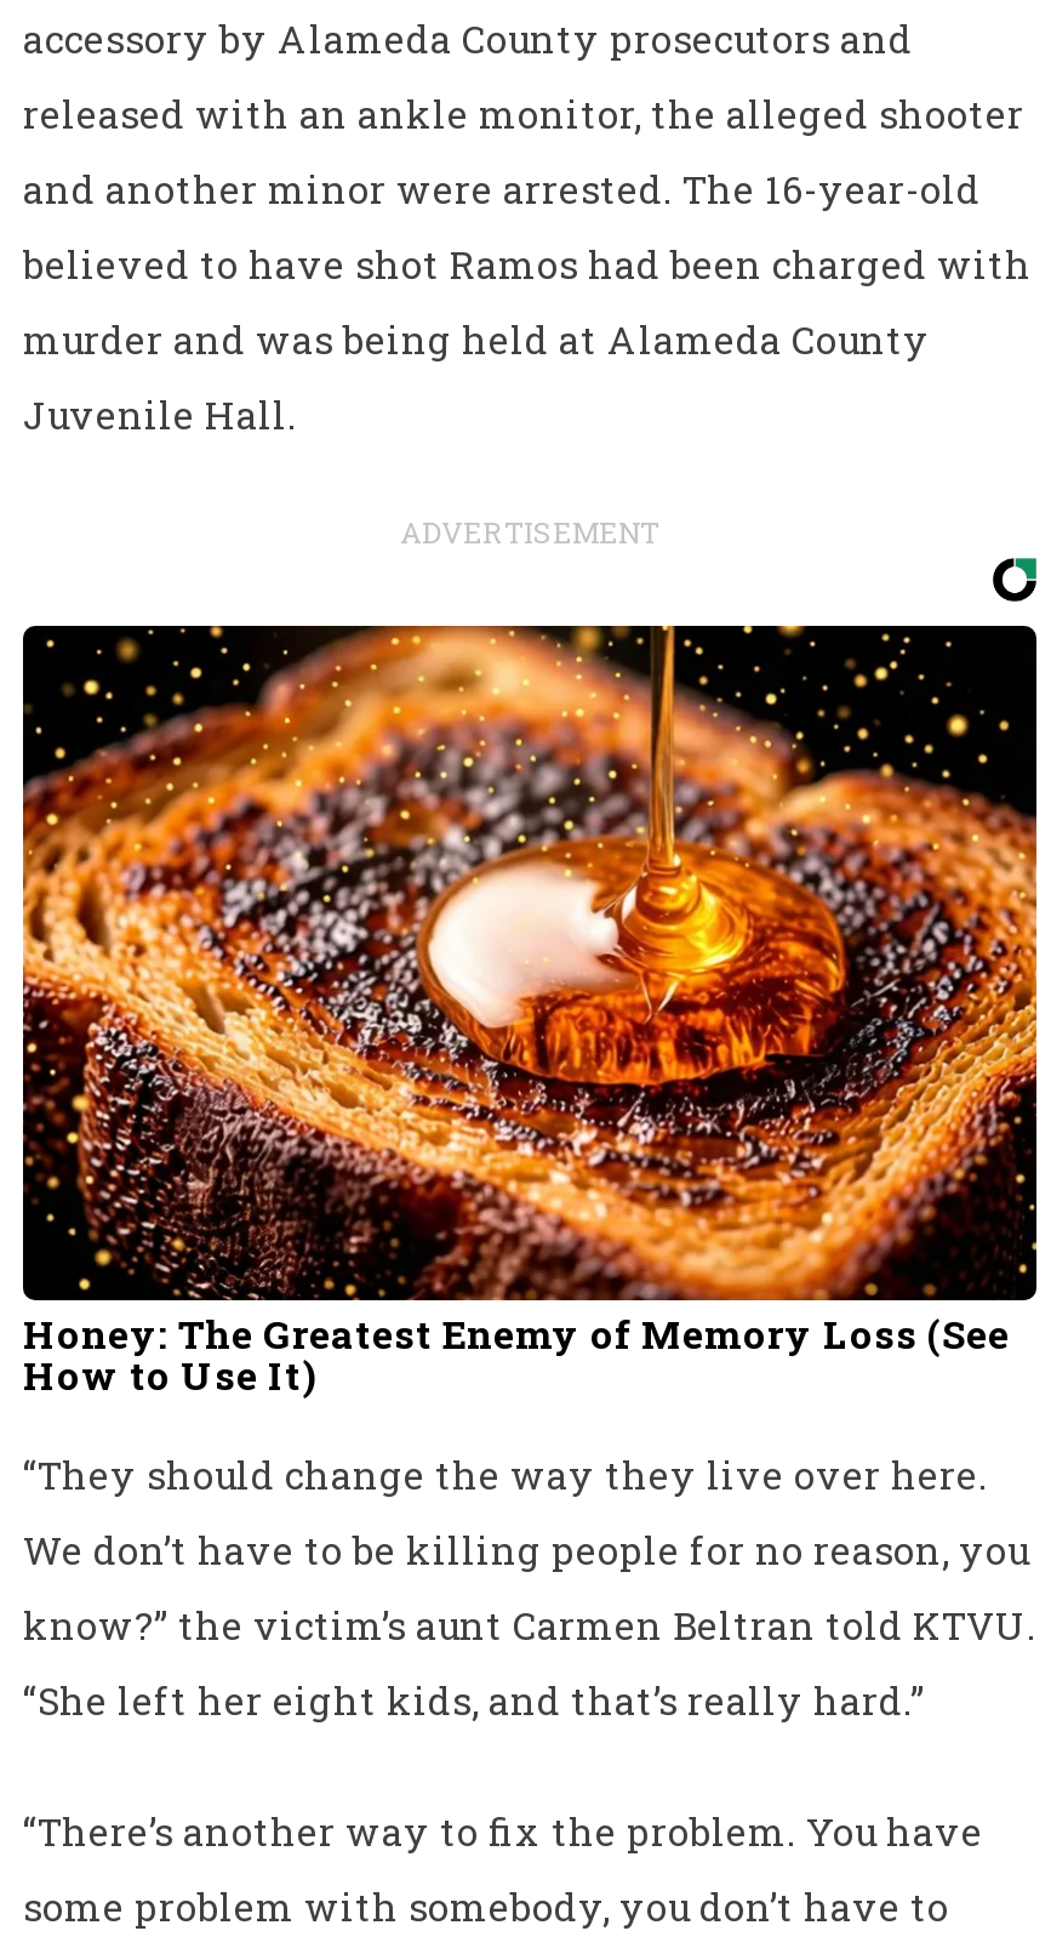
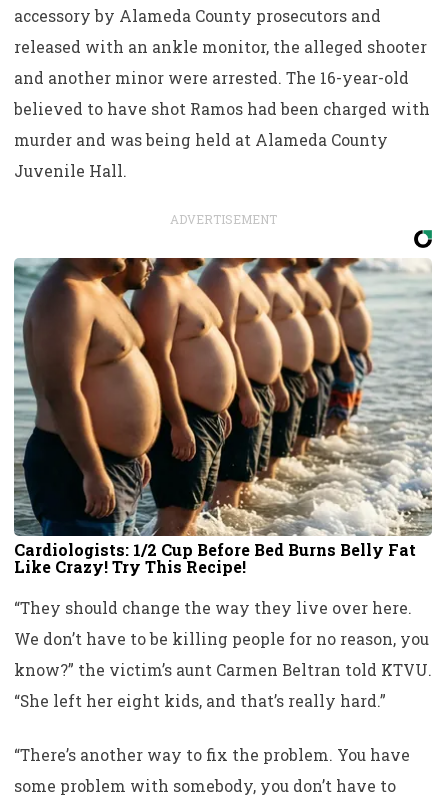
[21,623,1039,1400] [image] | Honey: The Greatest Enemy of Memory Loss (See | How to Use It) -> [13,257,433,577] [image] | Cardiologists: 1/2 Cup Before Bed Burns Belly Fat | Like Crazy! Try This Recipe!

